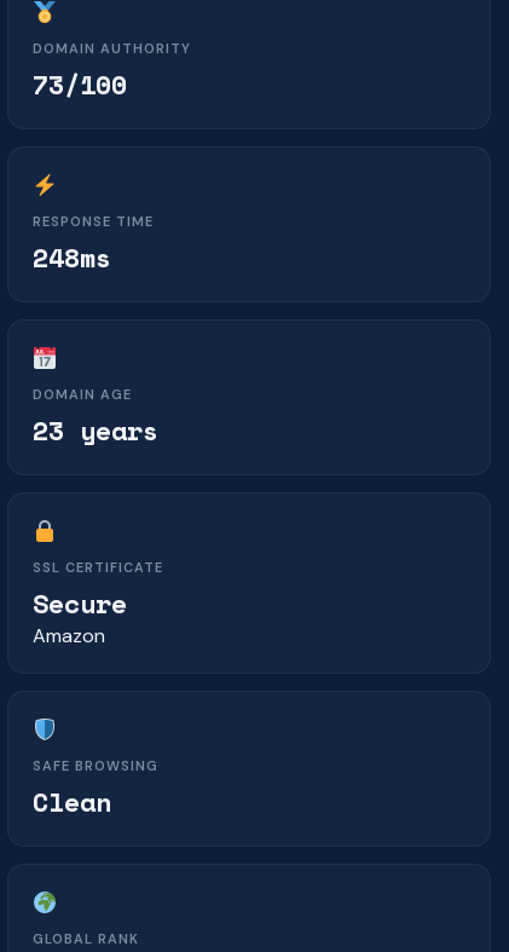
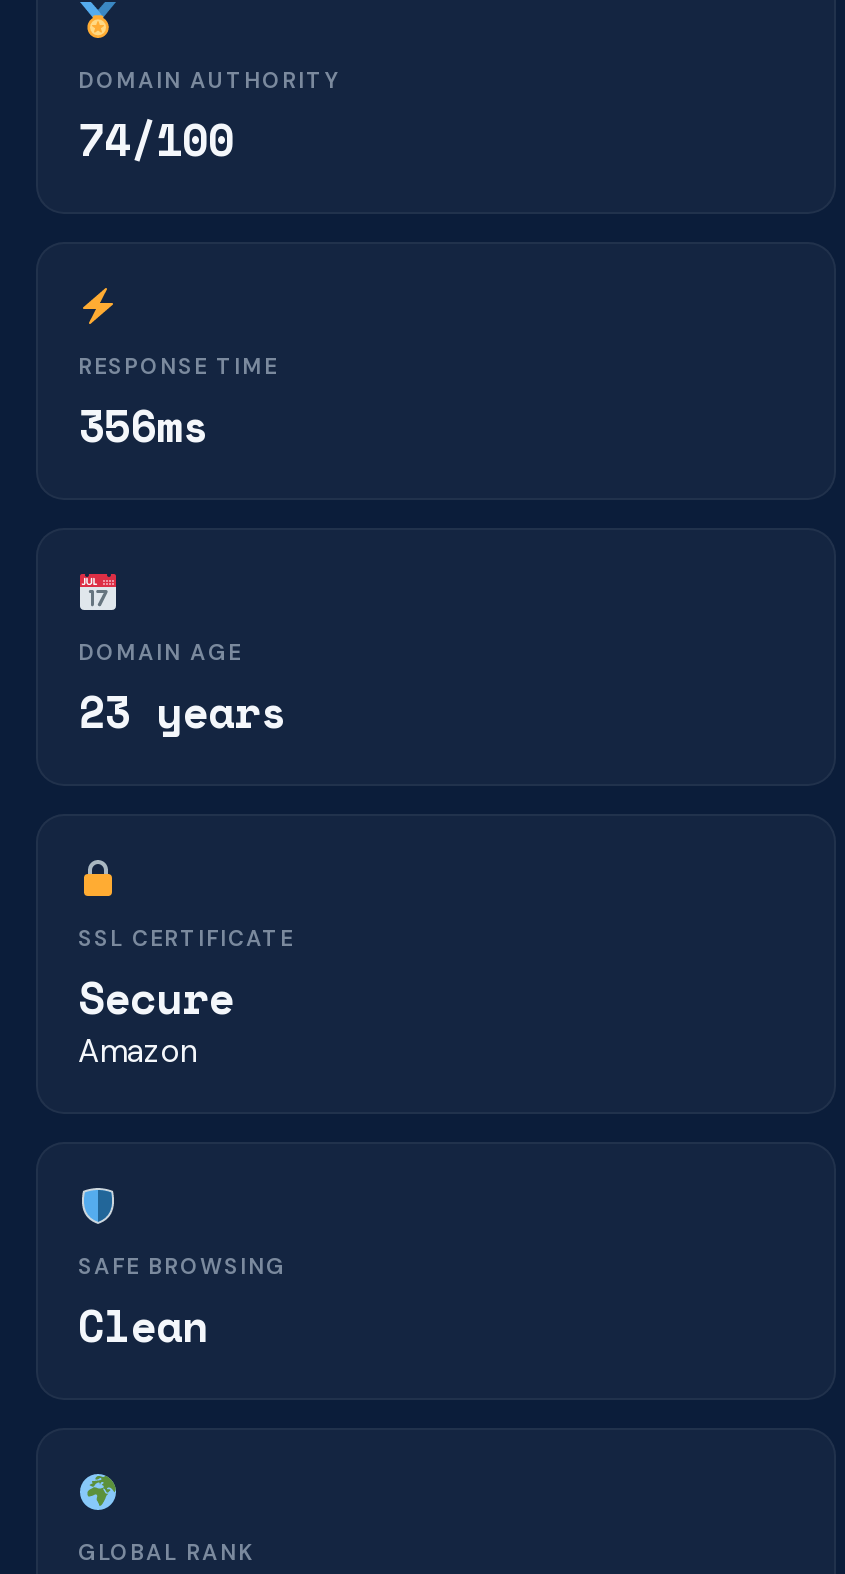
[33,64,127,104] 73/100 -> [78,106,234,172] 74/100
[33,237,111,277] 248ms -> [78,392,208,458] 356ms

